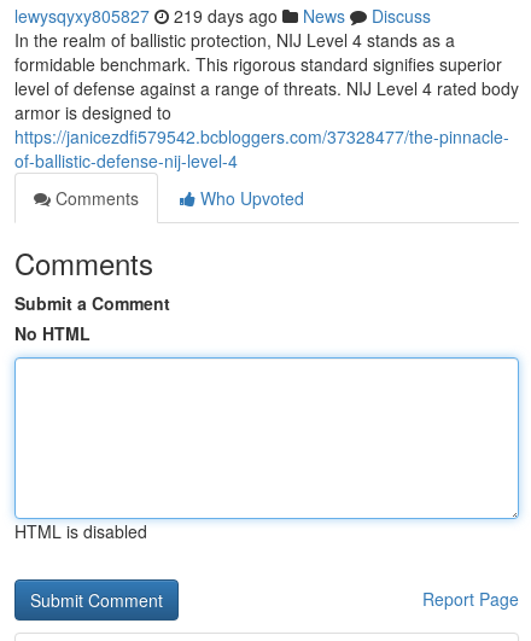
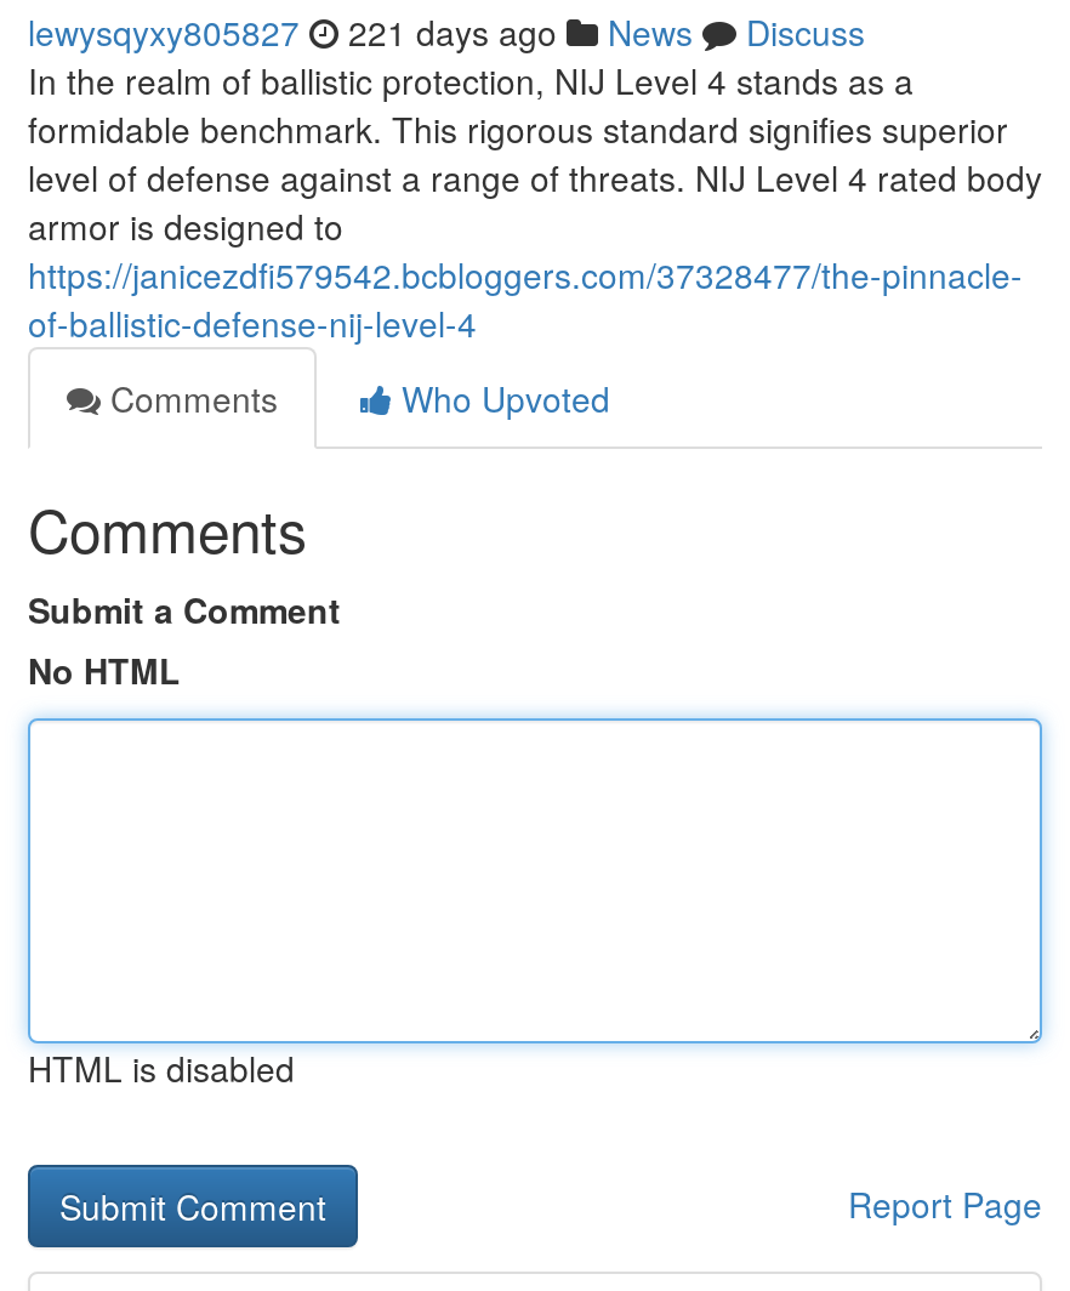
[14,4,431,28] lewysqyxy805827 219 days ago News Discuss -> [28,7,865,56] lewysqyxy805827 221 days ago News Discuss

